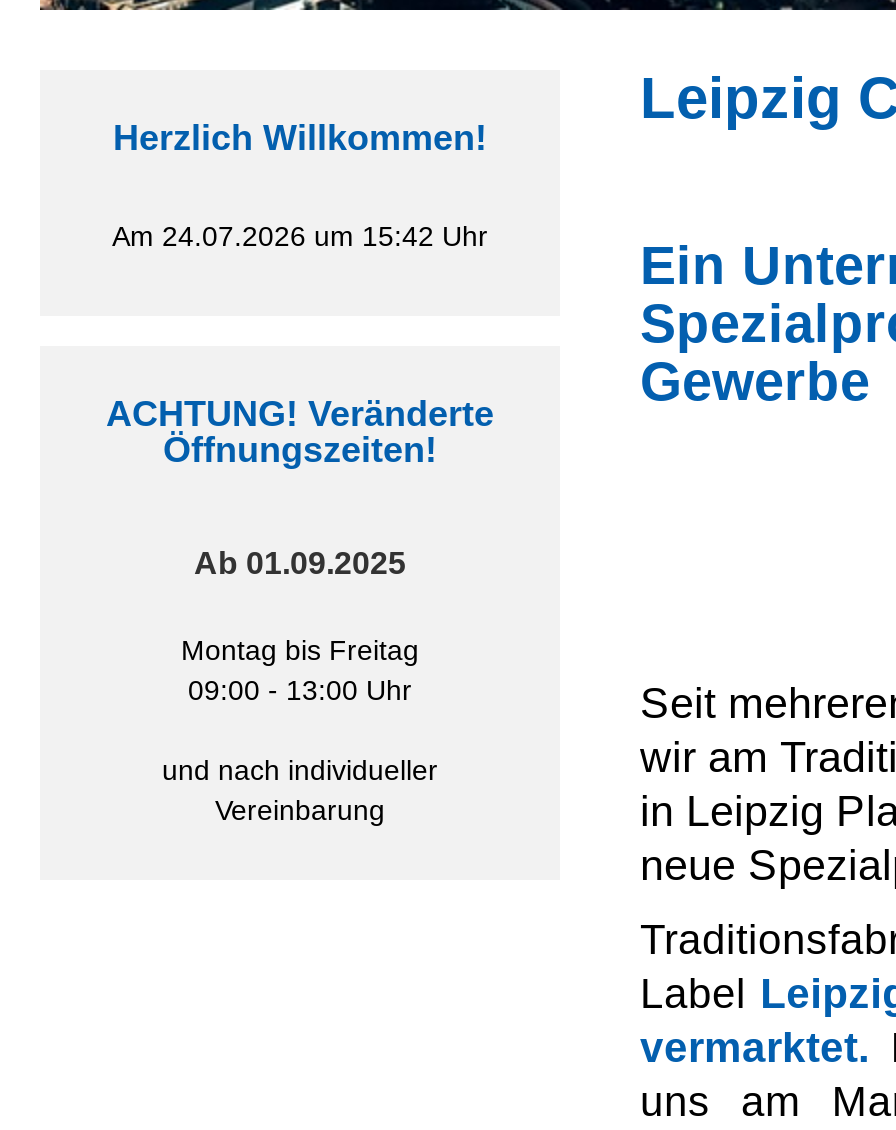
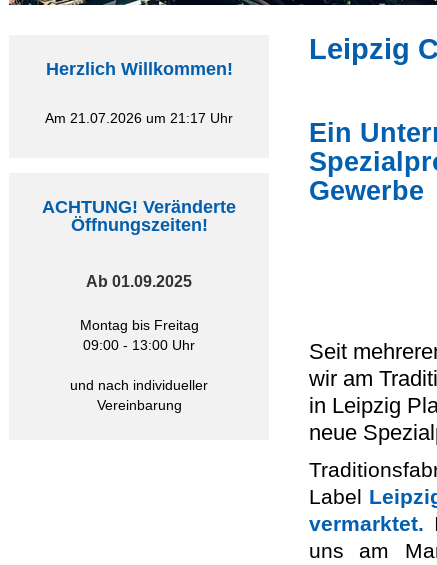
[112,220,488,252] Am 24.07.2026 um 15:42 Uhr -> [45,110,233,126] Am 21.07.2026 um 21:17 Uhr

